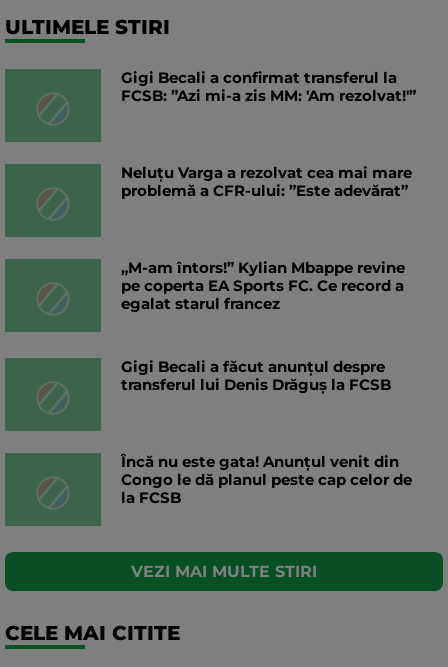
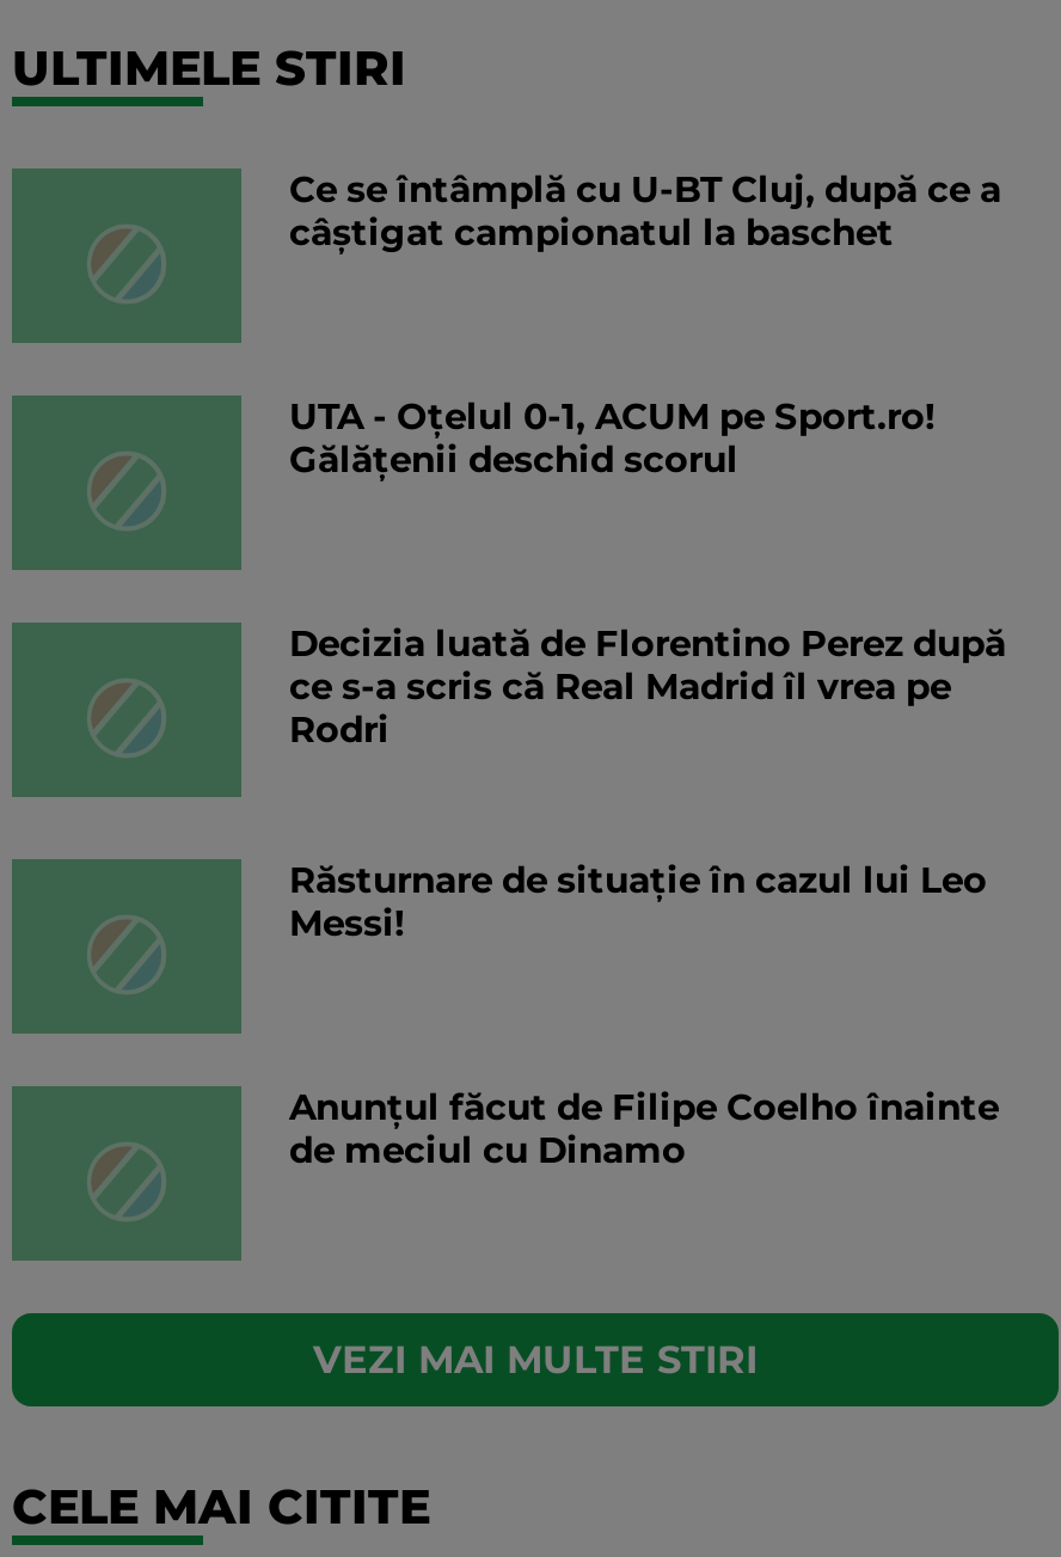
[121,68,416,105] Gigi Becali a confirmat transferul la | FCSB: ”Azi mi-a zis MM: 'Am rezolvat!'” -> [289,166,1001,254] Ce se întâmplă cu U-BT Cluj, după ce a | câștigat campionatul la baschet
[121,163,412,200] Neluțu Varga a rezolvat cea mai mare | problemă a CFR-ului: ”Este adevărat” -> [289,393,934,481] UTA - Oțelul 0-1, ACUM pe Sport.ro! | Gălățenii deschid scorul
[121,258,405,313] „M-am întors!” Kylian Mbappe revine | pe coperta EA Sports FC. Ce record a | egalat starul francez -> [289,620,1006,751] Decizia luată de Florentino Perez după | ce s-a scris că Real Madrid îl vrea pe | Rodri
[121,357,391,394] Gigi Becali a făcut anunțul despre | transferul lui Denis Drăguș la FCSB -> [289,857,987,945] Răsturnare de situație în cazul lui Leo | Messi!
[121,452,412,507] Încă nu este gata! Anunțul venit din | Congo le dă planul peste cap celor de | la FCSB -> [289,1084,999,1172] Anunțul făcut de Filipe Coelho înainte | de meciul cu Dinamo

